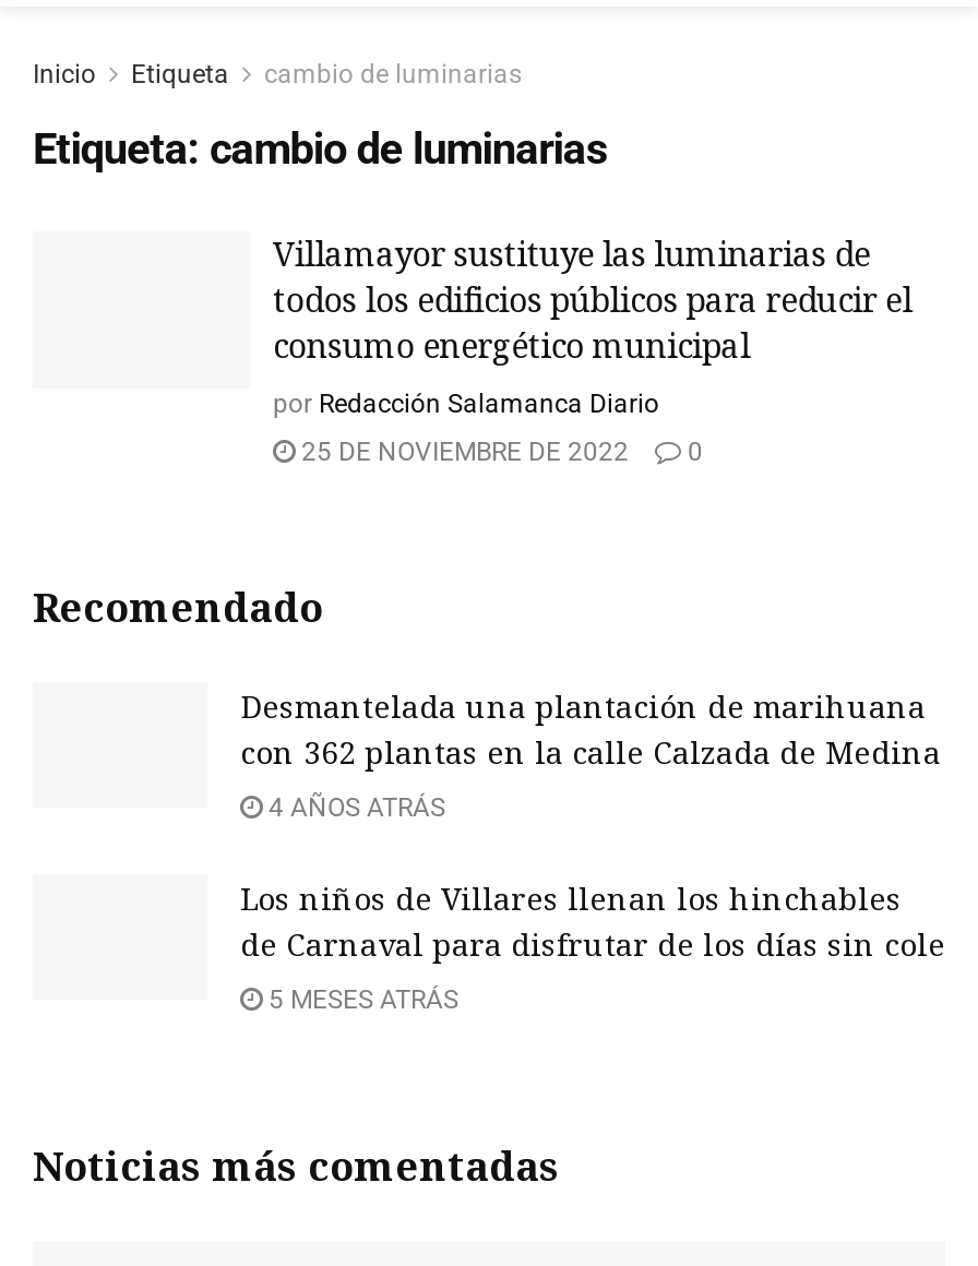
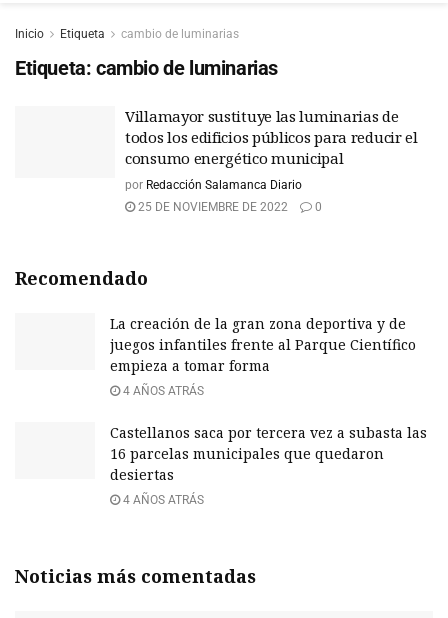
[240,685,941,773] Desmantelada una plantación de marihuana | con 362 plantas en la calle Calzada de Medina -> [110,314,416,375] La creación de la gran zona deportiva y de | juegos infantiles frente al Parque Científico | empieza a tomar forma
[240,877,945,965] Los niños de Villares llenan los hinchables | de Carnaval para disfrutar de los días sin cole -> [110,423,427,484] Castellanos saca por tercera vez a subasta las | 16 parcelas municipales que quedaron | desiertas
[262,984,458,1015] 5 MESES ATRÁS -> [120,493,204,507] 4 AÑOS ATRÁS

